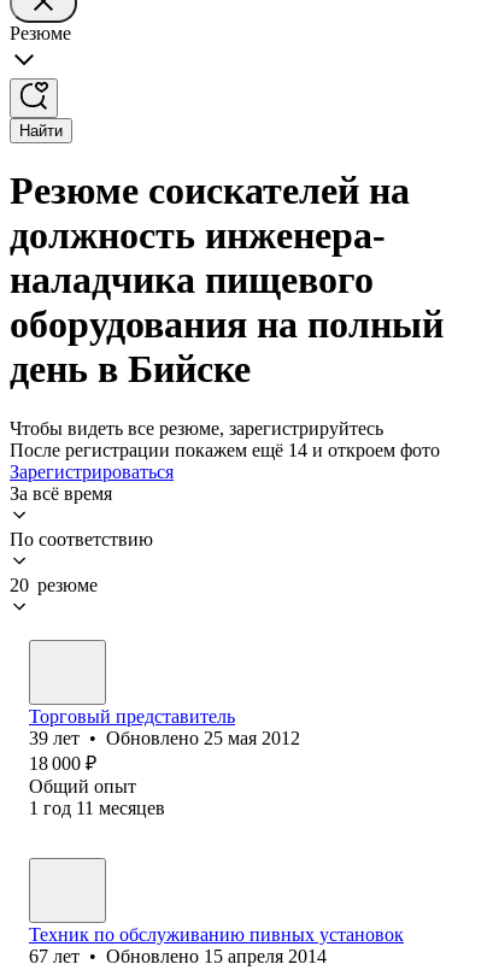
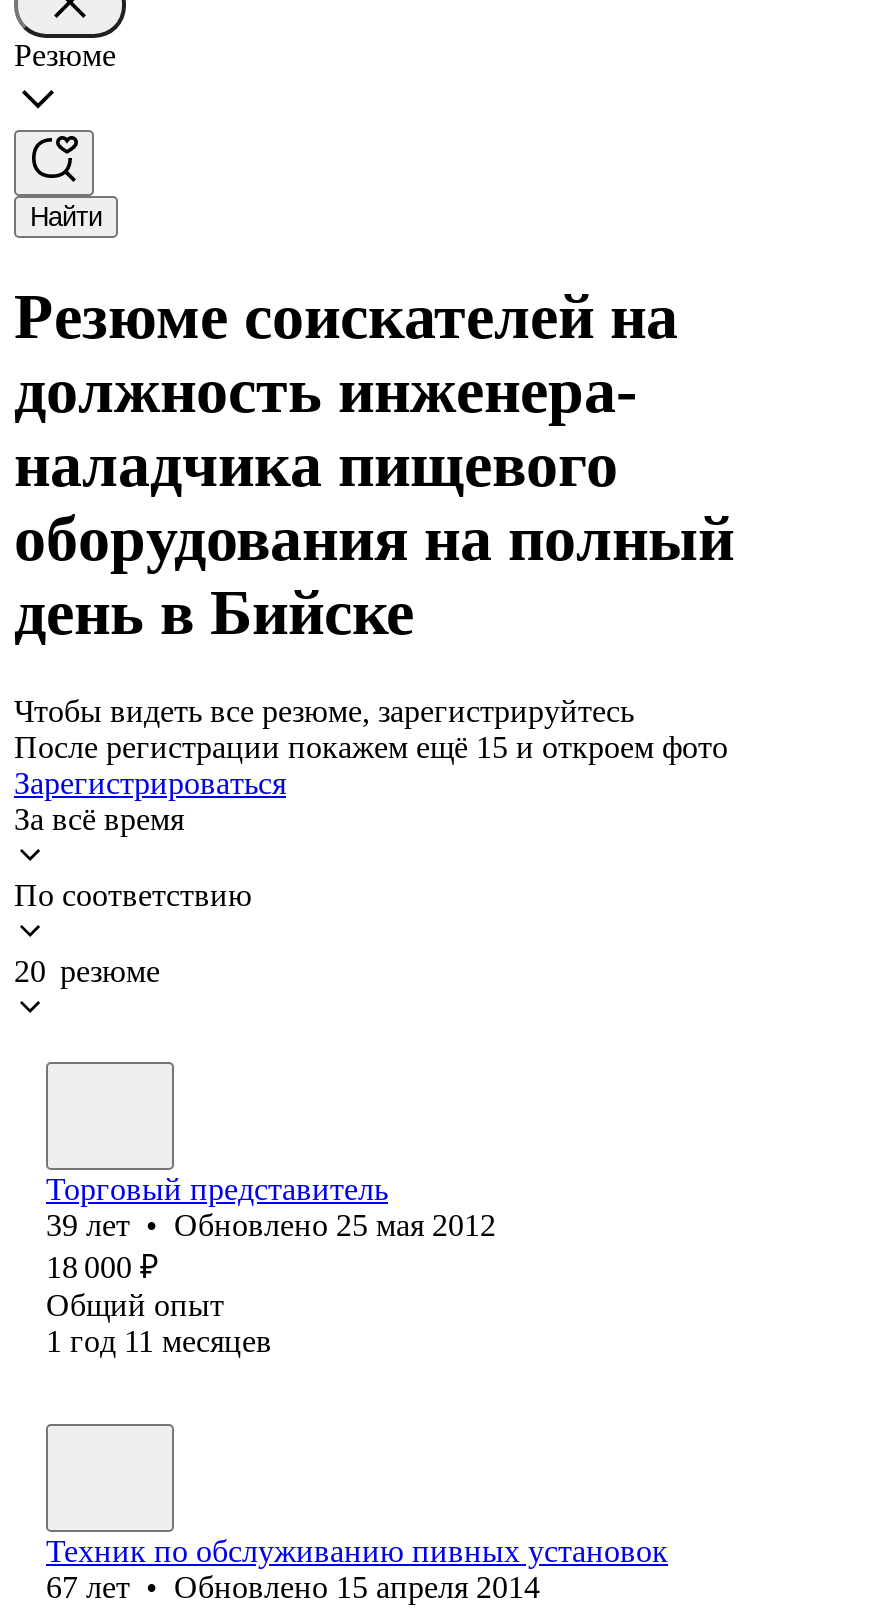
[10,440,440,460] После регистрации покажем ещё 14 и откроем фото -> [14,730,728,764] После регистрации покажем ещё 15 и откроем фото

